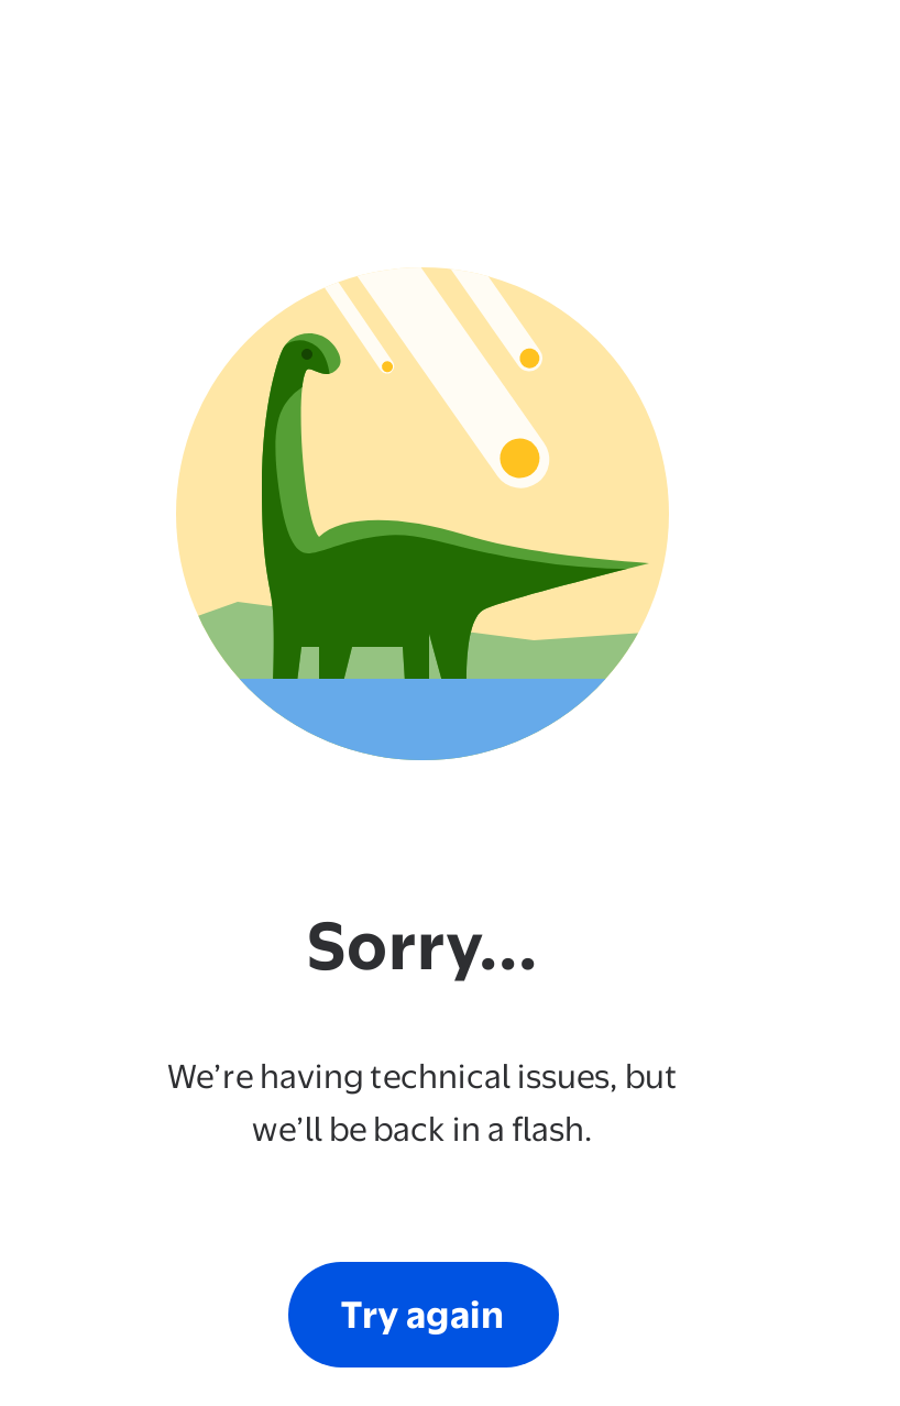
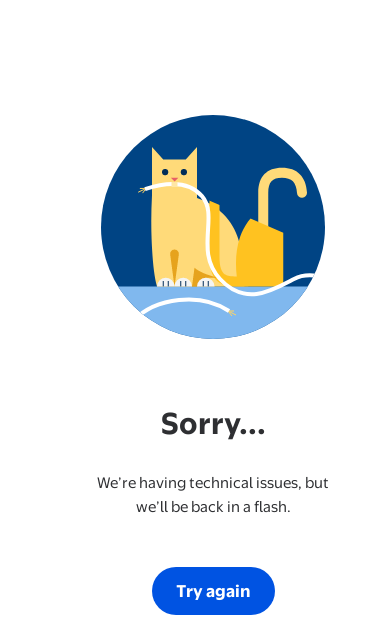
[176,267,669,710] [image] -> [100,114,326,317] [image]

